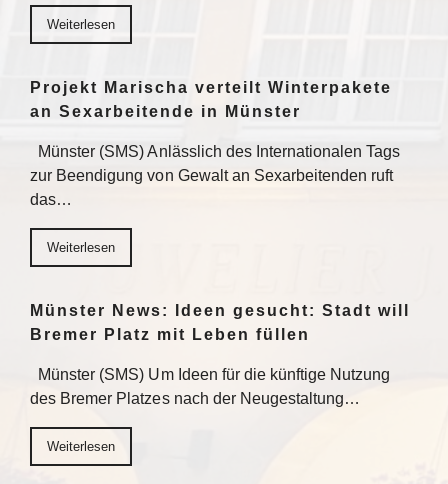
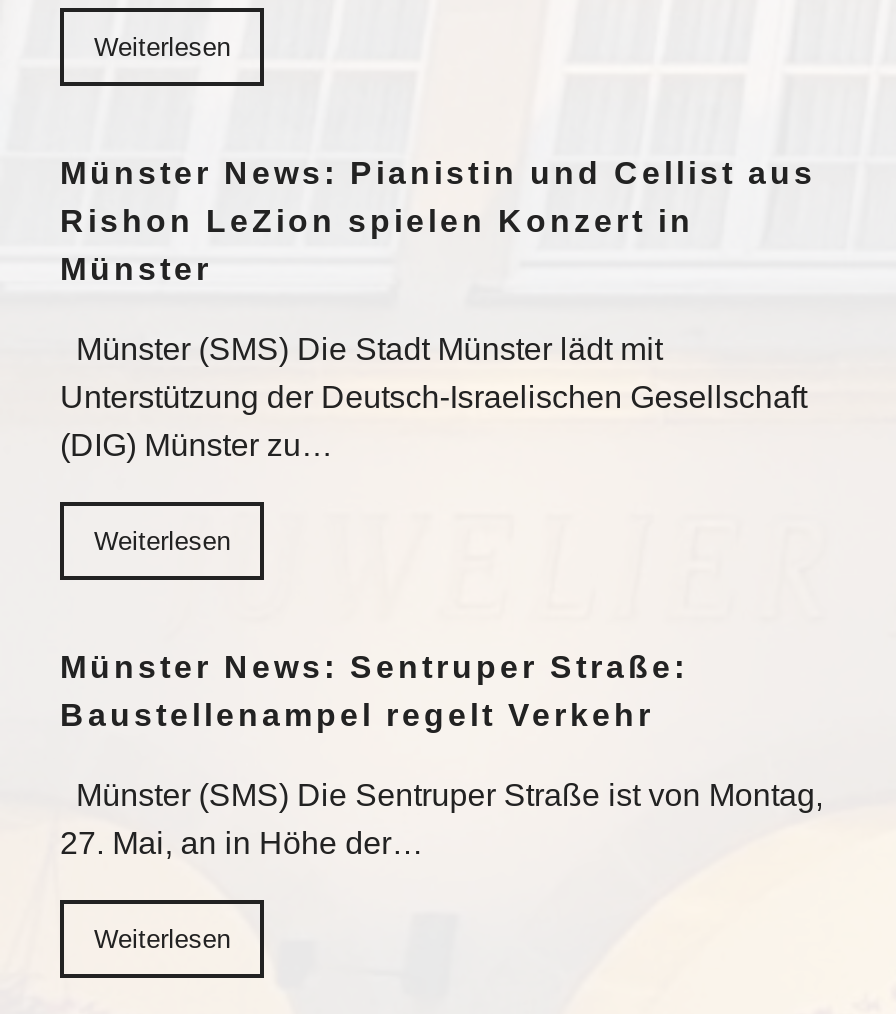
[30,79,392,120] Projekt Marischa verteilt Winterpakete | an Sexarbeitende in Münster -> [60,156,816,286] Münster News: Pianistin und Cellist aus | Rishon LeZion spielen Konzert in | Münster
[30,143,400,208] Münster (SMS) Anlässlich des Internationalen Tags | zur Beendigung von Gewalt an Sexarbeitenden ruft | das… -> [60,332,807,462] Münster (SMS) Die Stadt Münster lädt mit | Unterstützung der Deutsch-Israelischen Gesellschaft | (DIG) Münster zu…
[30,302,410,343] Münster News: Ideen gesucht: Stadt will | Bremer Platz mit Leben füllen -> [60,650,688,732] Münster News: Sentruper Straße: | Baustellenampel regelt Verkehr
[30,366,390,407] Münster (SMS) Um Ideen für die künftige Nutzung | des Bremer Platzes nach der Neugestaltung… -> [60,778,823,860] Münster (SMS) Die Sentruper Straße ist von Montag, | 27. Mai, an in Höhe der…

